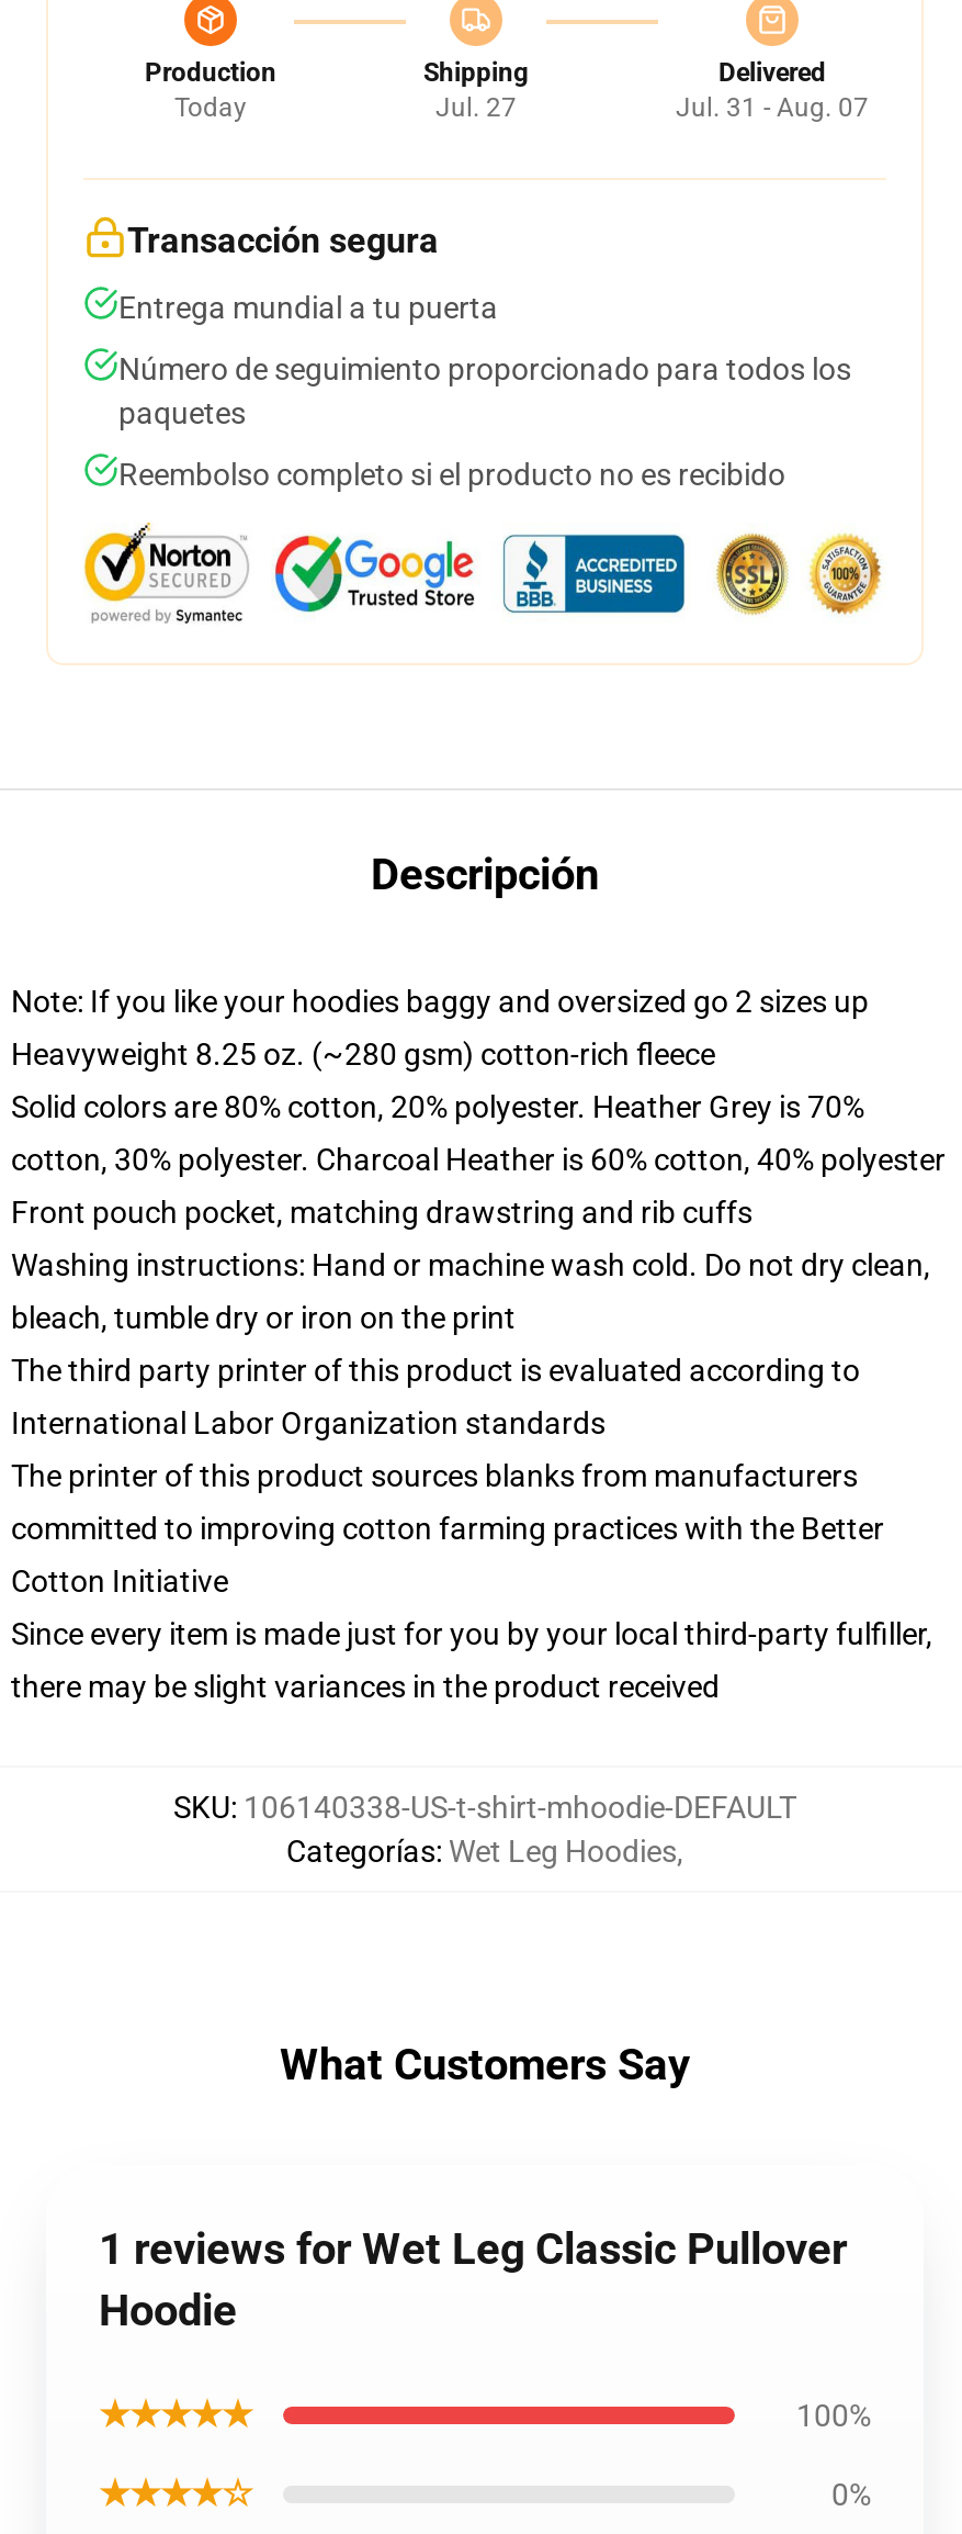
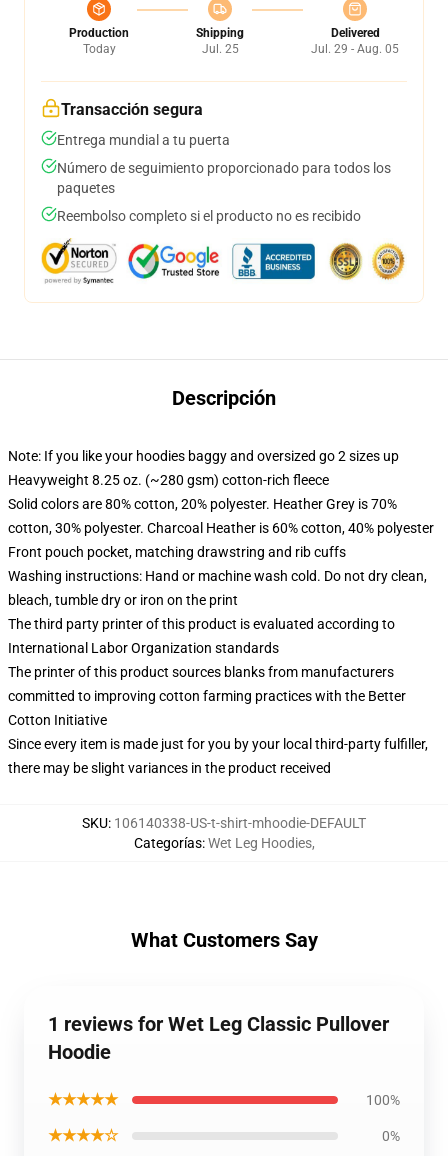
[435,92,517,123] Jul. 27 -> [201,42,238,56] Jul. 25
[676,92,869,123] Jul. 31 - Aug. 07 -> [311,42,399,56] Jul. 29 - Aug. 05

